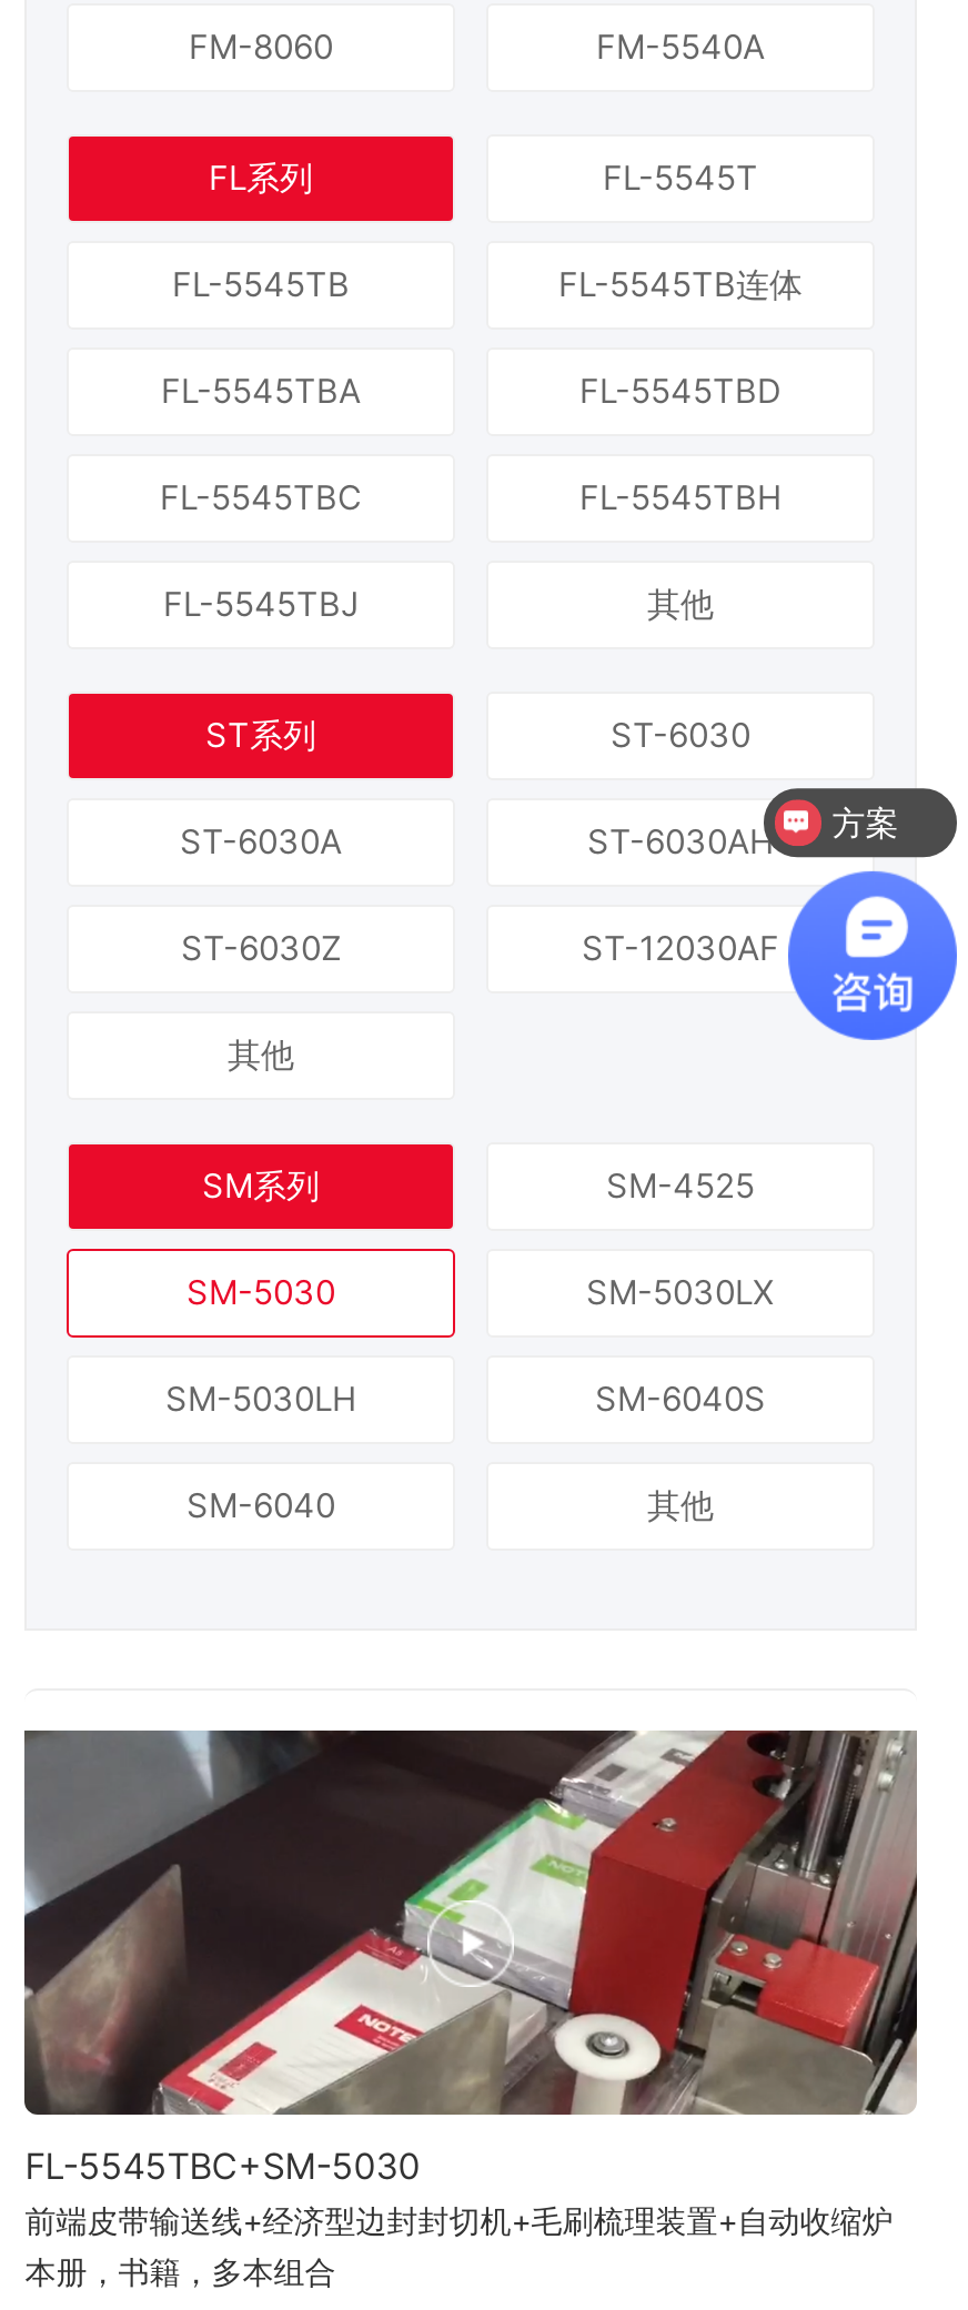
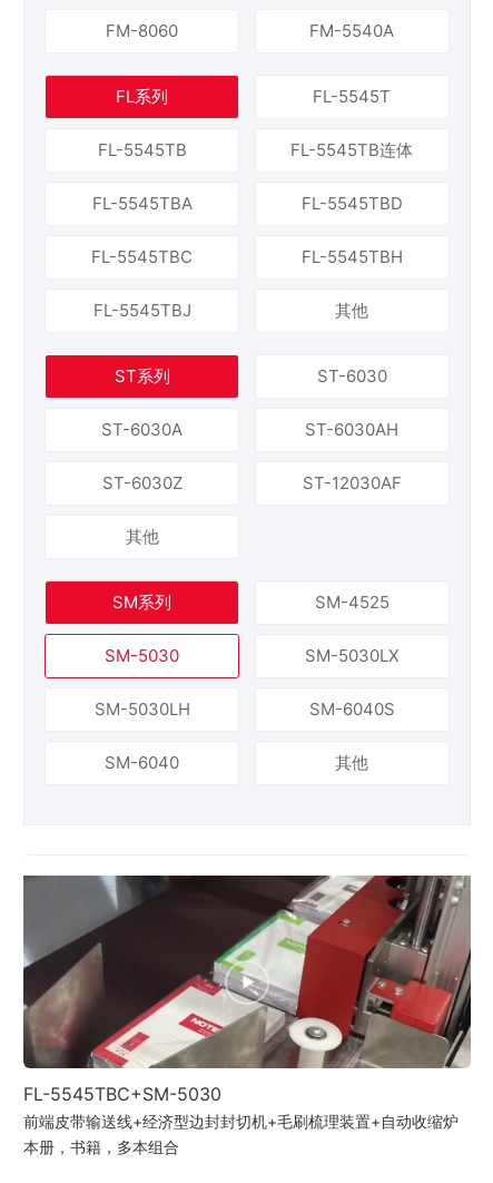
[762,787,959,1042] [image] | 方案 -> none

